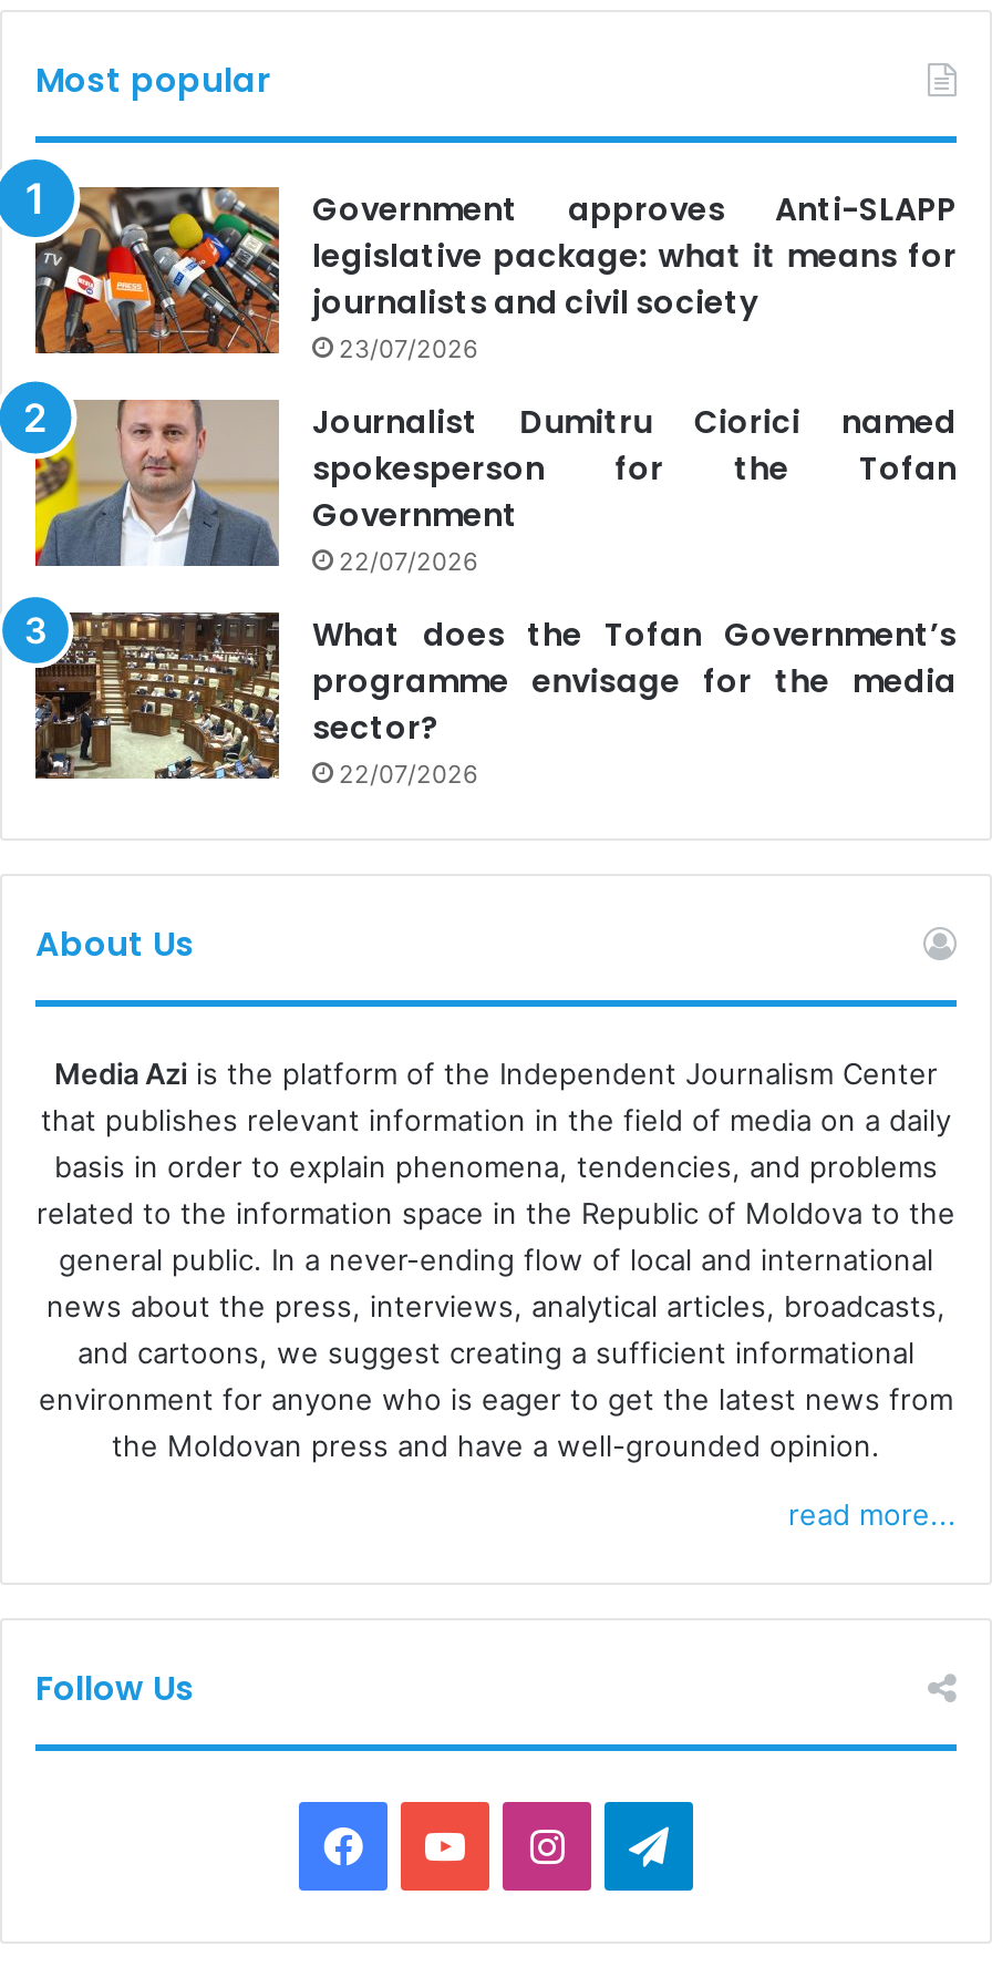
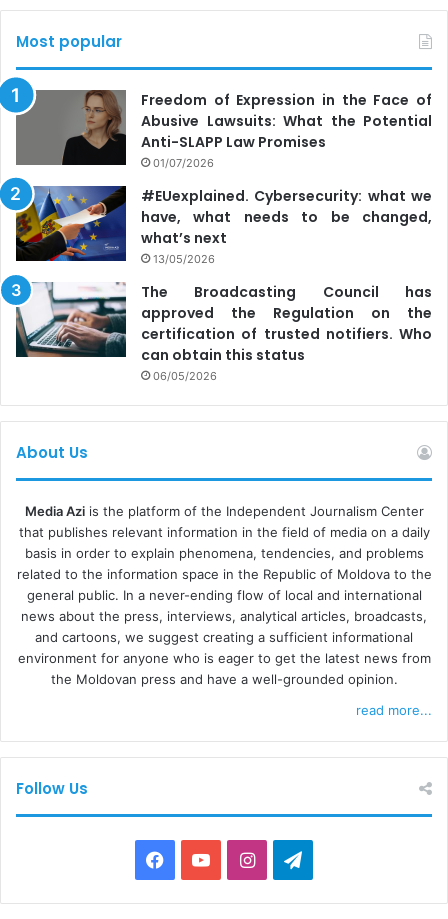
[33,185,957,363] [image] | Government approves Anti-SLAPP | legislative package: what it means for | journalists and civil society | 23/07/2026 -> [16,89,432,170] [image] | Freedom of Expression in the Face of | Abusive Lawsuits: What the Potential | Anti-SLAPP Law Promises | 01/07/2026
[29,398,957,576] [image] | Journalist Dumitru Ciorici named | spokesperson for the Tofan | Government | 22/07/2026 -> [15,185,432,266] [image] | #EUexplained. Cybersecurity: what we | have, what needs to be changed, | what’s next | 13/05/2026
[33,610,957,789] [image] | What does the Tofan Government’s | programme envisage for the media | sector? | 22/07/2026 -> [15,282,432,383] [image] | The Broadcasting Council has | approved the Regulation on the | certification of trusted notifiers. Who | can obtain this status | 06/05/2026

